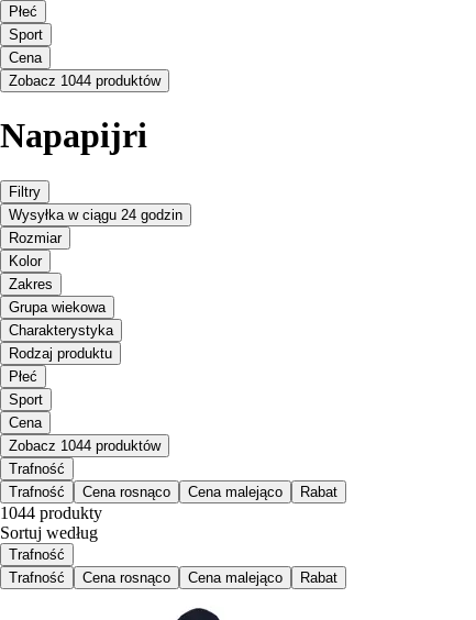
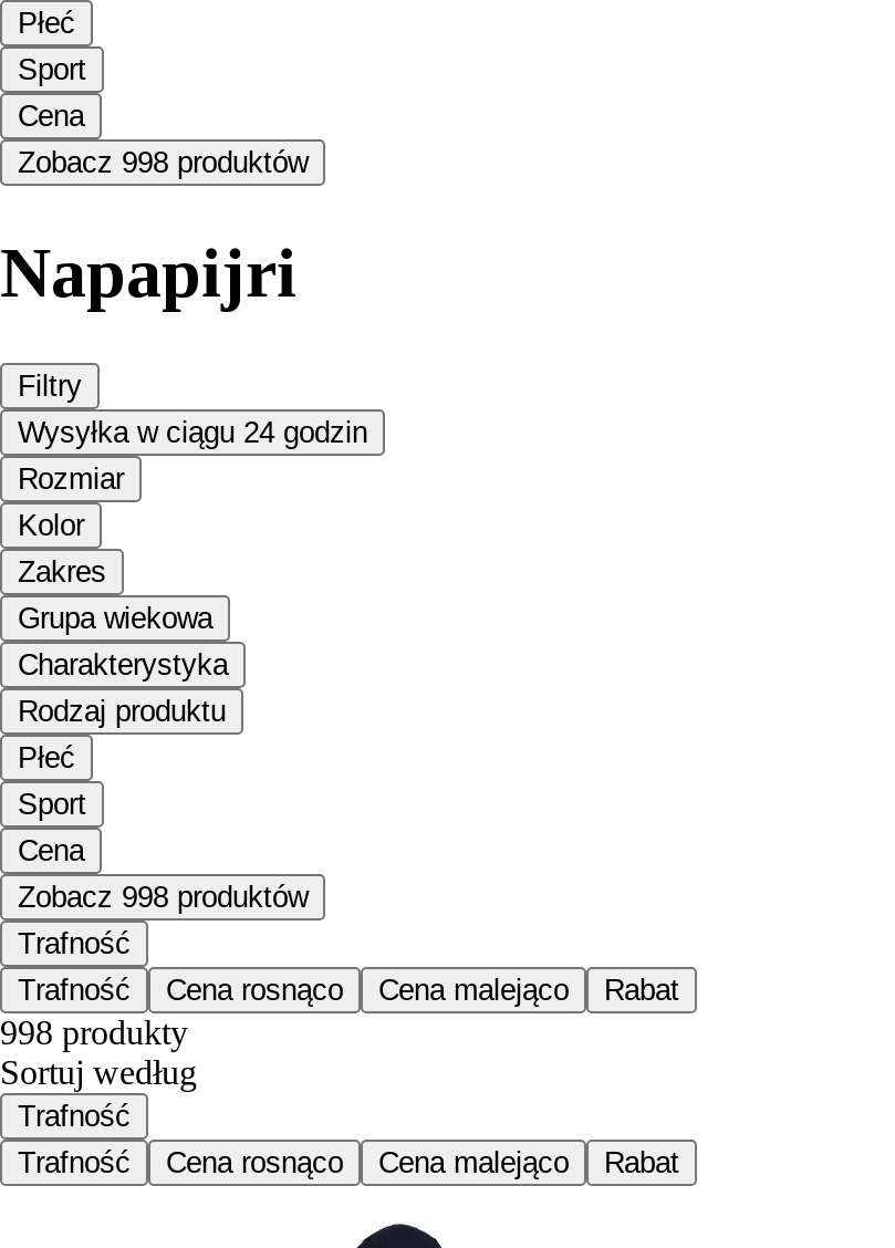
[9,73,160,89] Zobacz 1044 produktów -> [18,146,308,179] Zobacz 998 produktów
[9,437,160,454] Zobacz 1044 produktów -> [18,880,308,914] Zobacz 998 produktów
[0,503,102,522] 1044 produkty -> [0,1013,188,1051] 998 produkty

